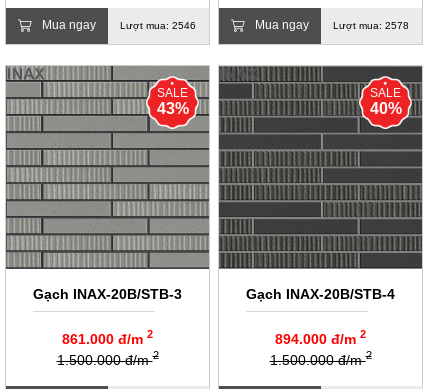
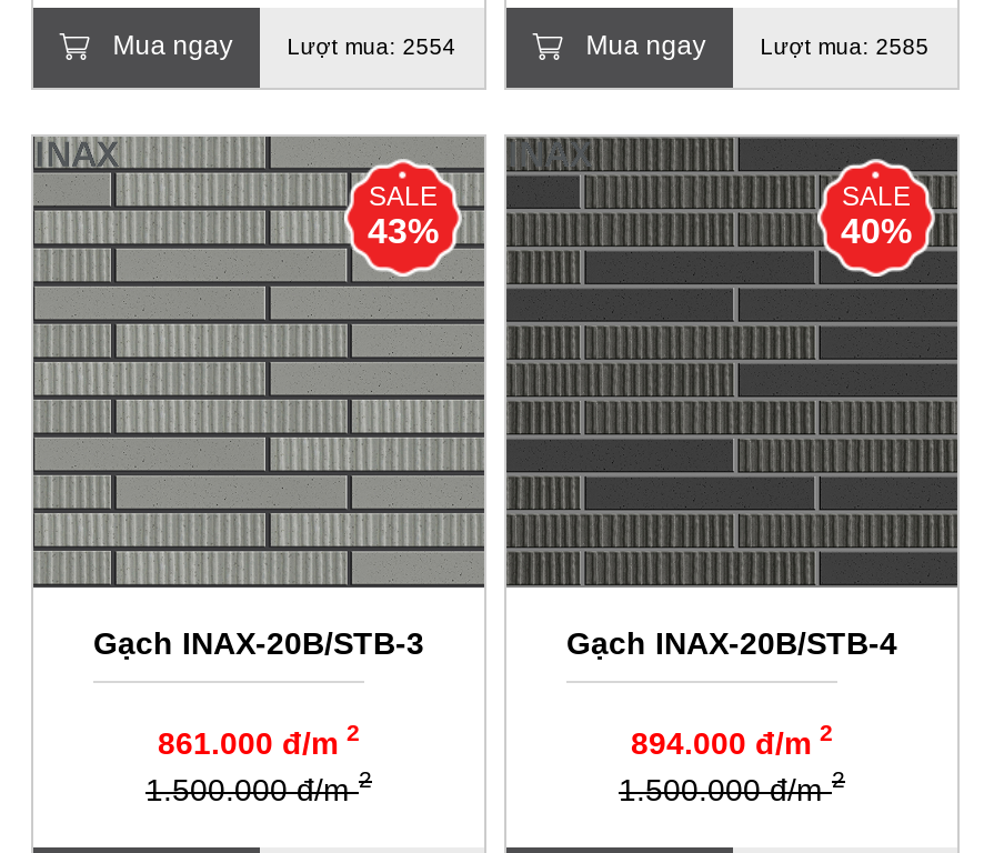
[120,20,196,31] Lượt mua: 2546 -> [287,34,456,59] Lượt mua: 2554
[333,20,409,31] Lượt mua: 2578 -> [760,34,929,59] Lượt mua: 2585

